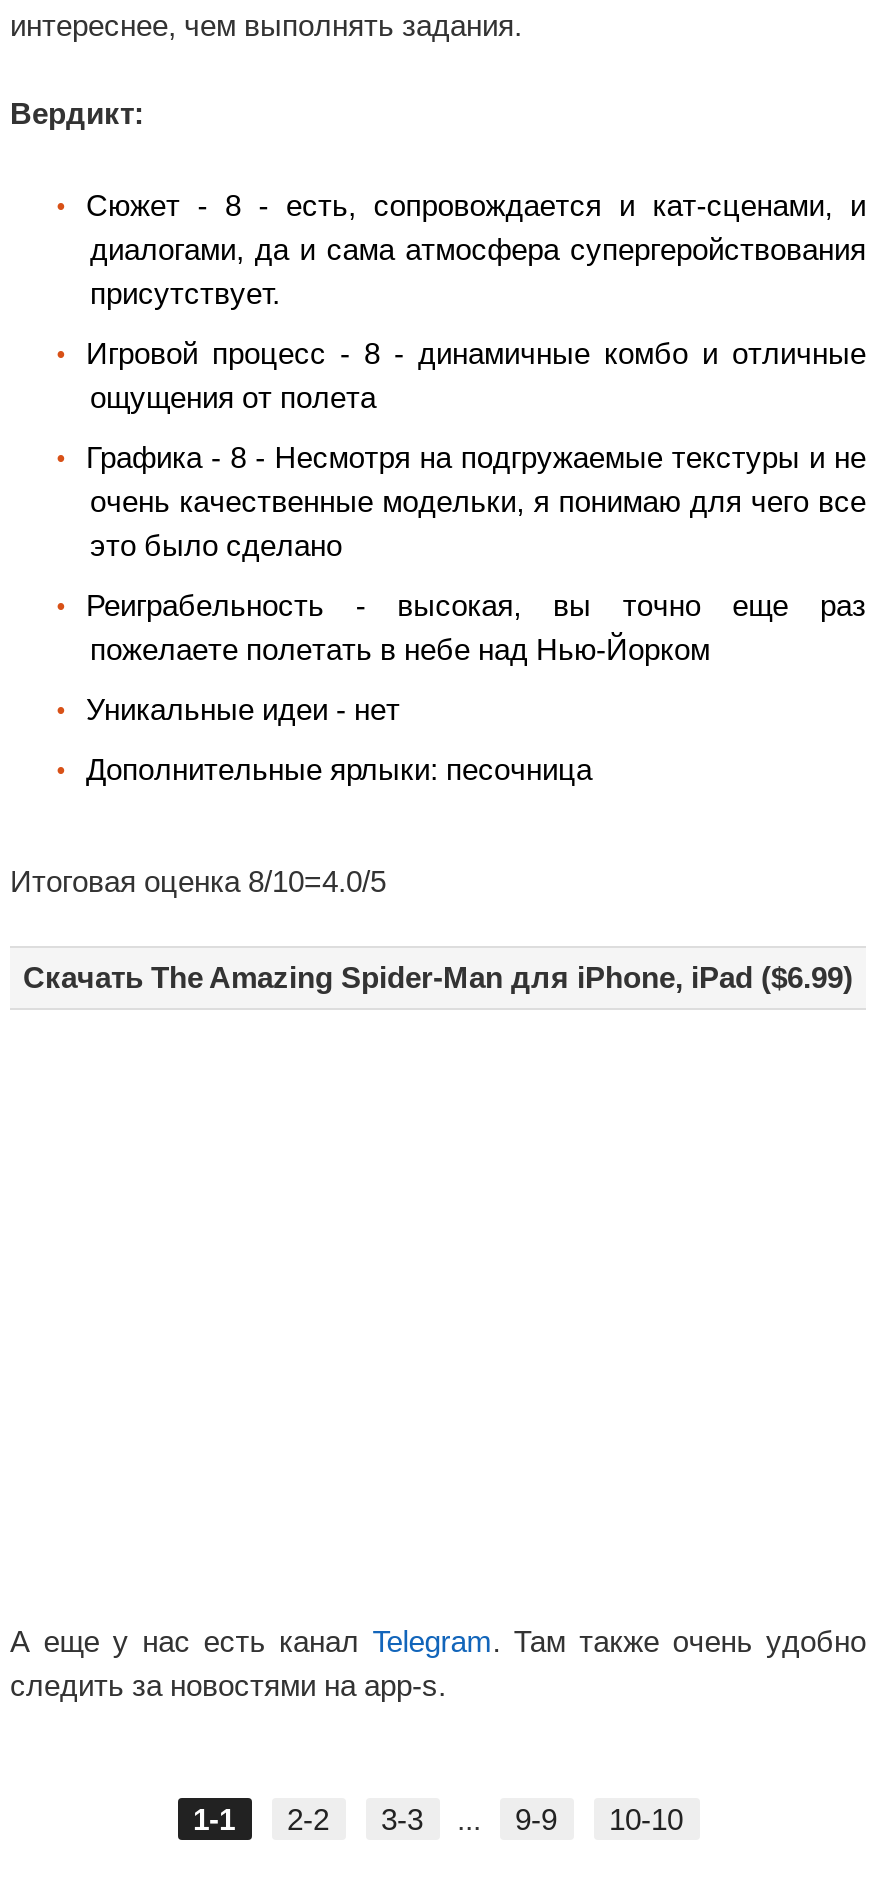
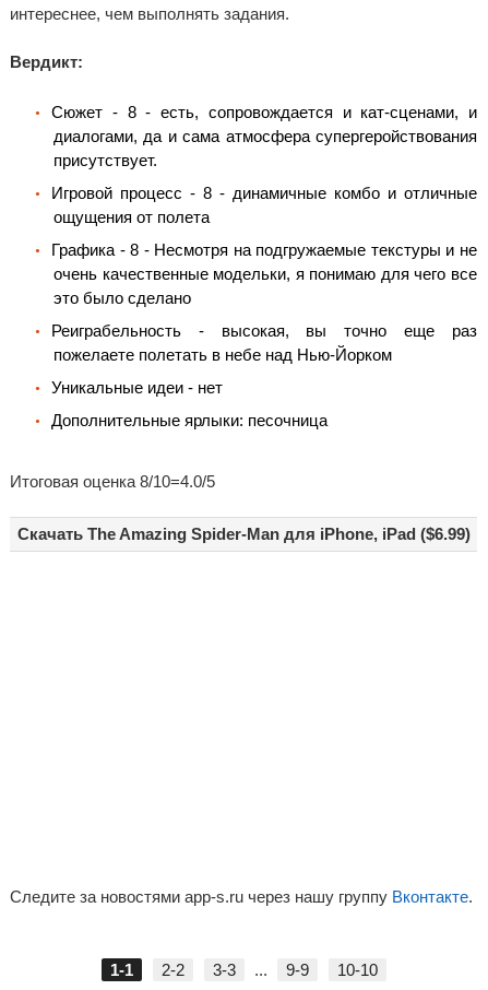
[10,1625,866,1703] А еще у нас есть канал Telegram. Там также очень удобно | следить за новостями на app-s. -> [10,888,473,906] Следите за новостями app-s.ru через нашу группу Вконтакте.

